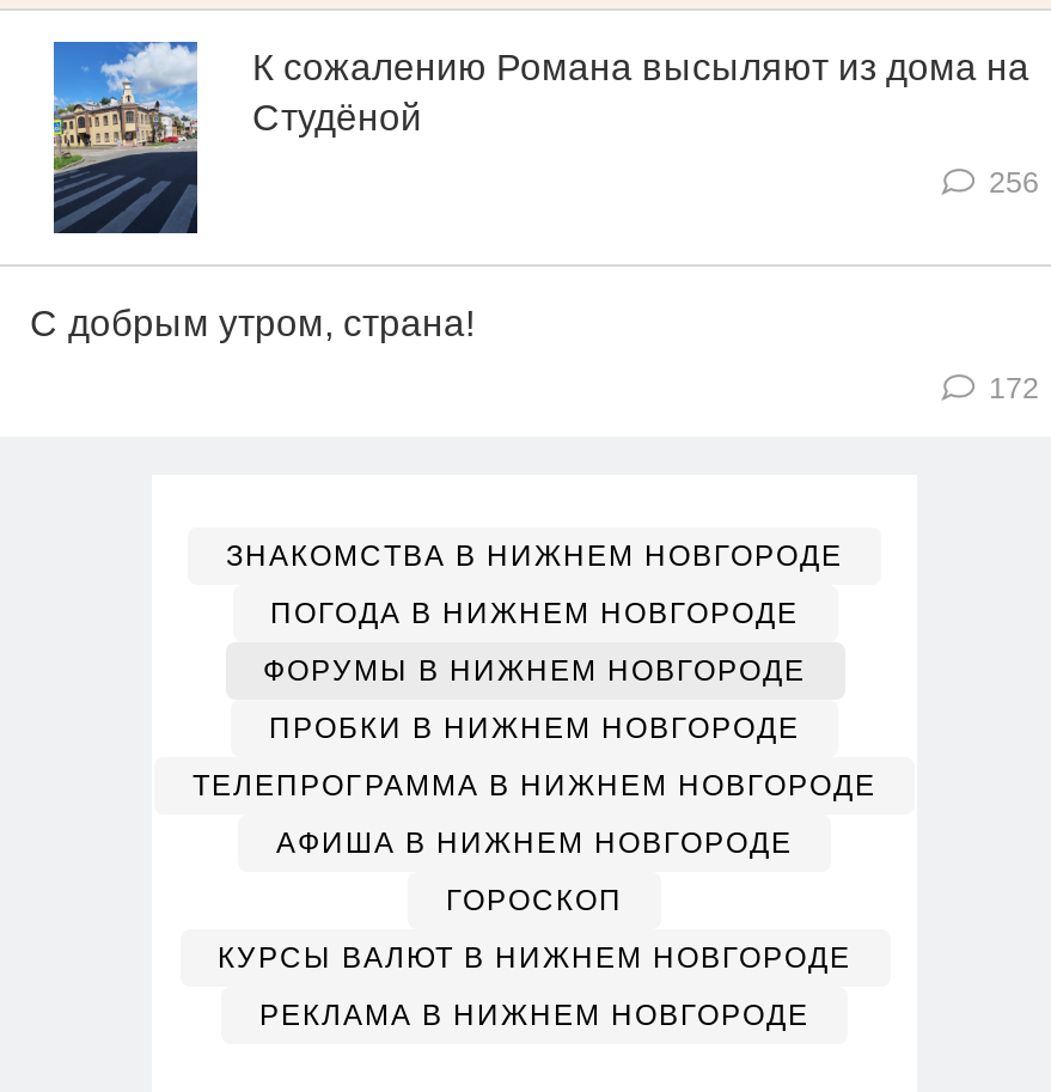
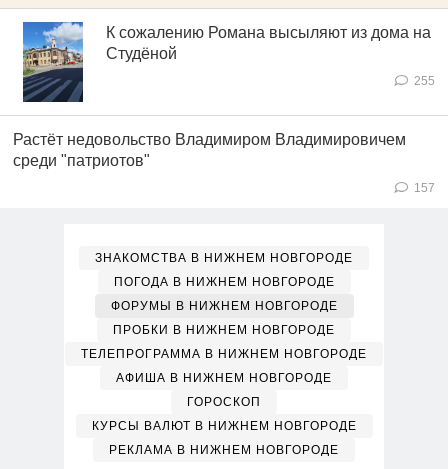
[989,166,1039,199] 256 -> [414,74,435,88] 255
[30,302,475,343] С добрым утром, страна! -> [13,131,406,169] Растёт недовольство Владимиром Владимировичем | среди "патриотов"
[989,371,1039,405] 172 -> [414,181,435,195] 157

